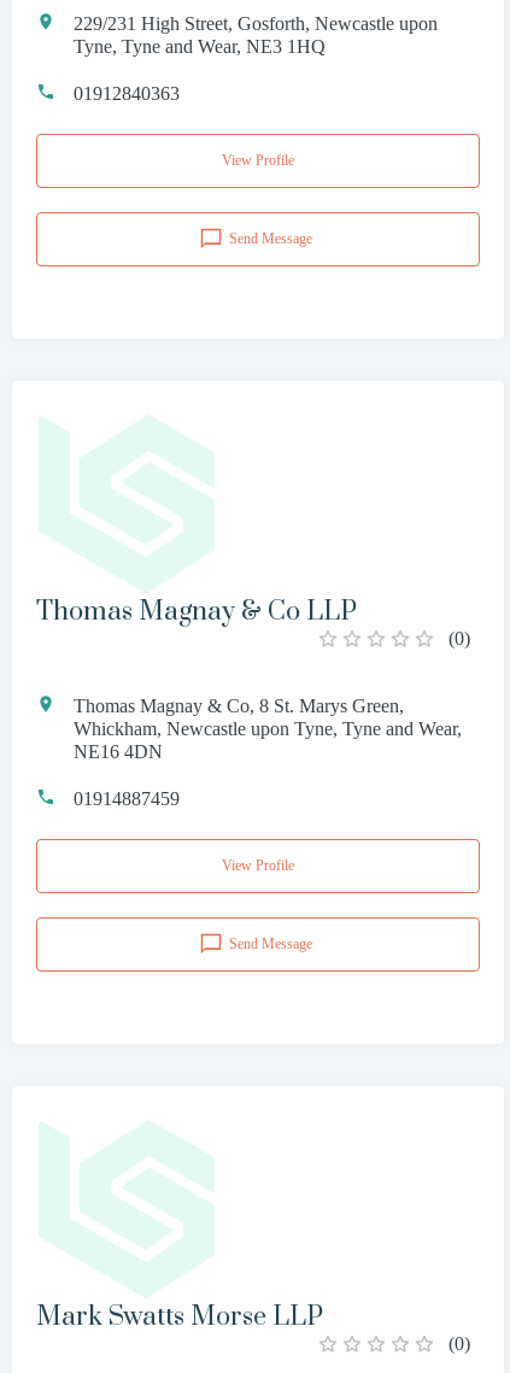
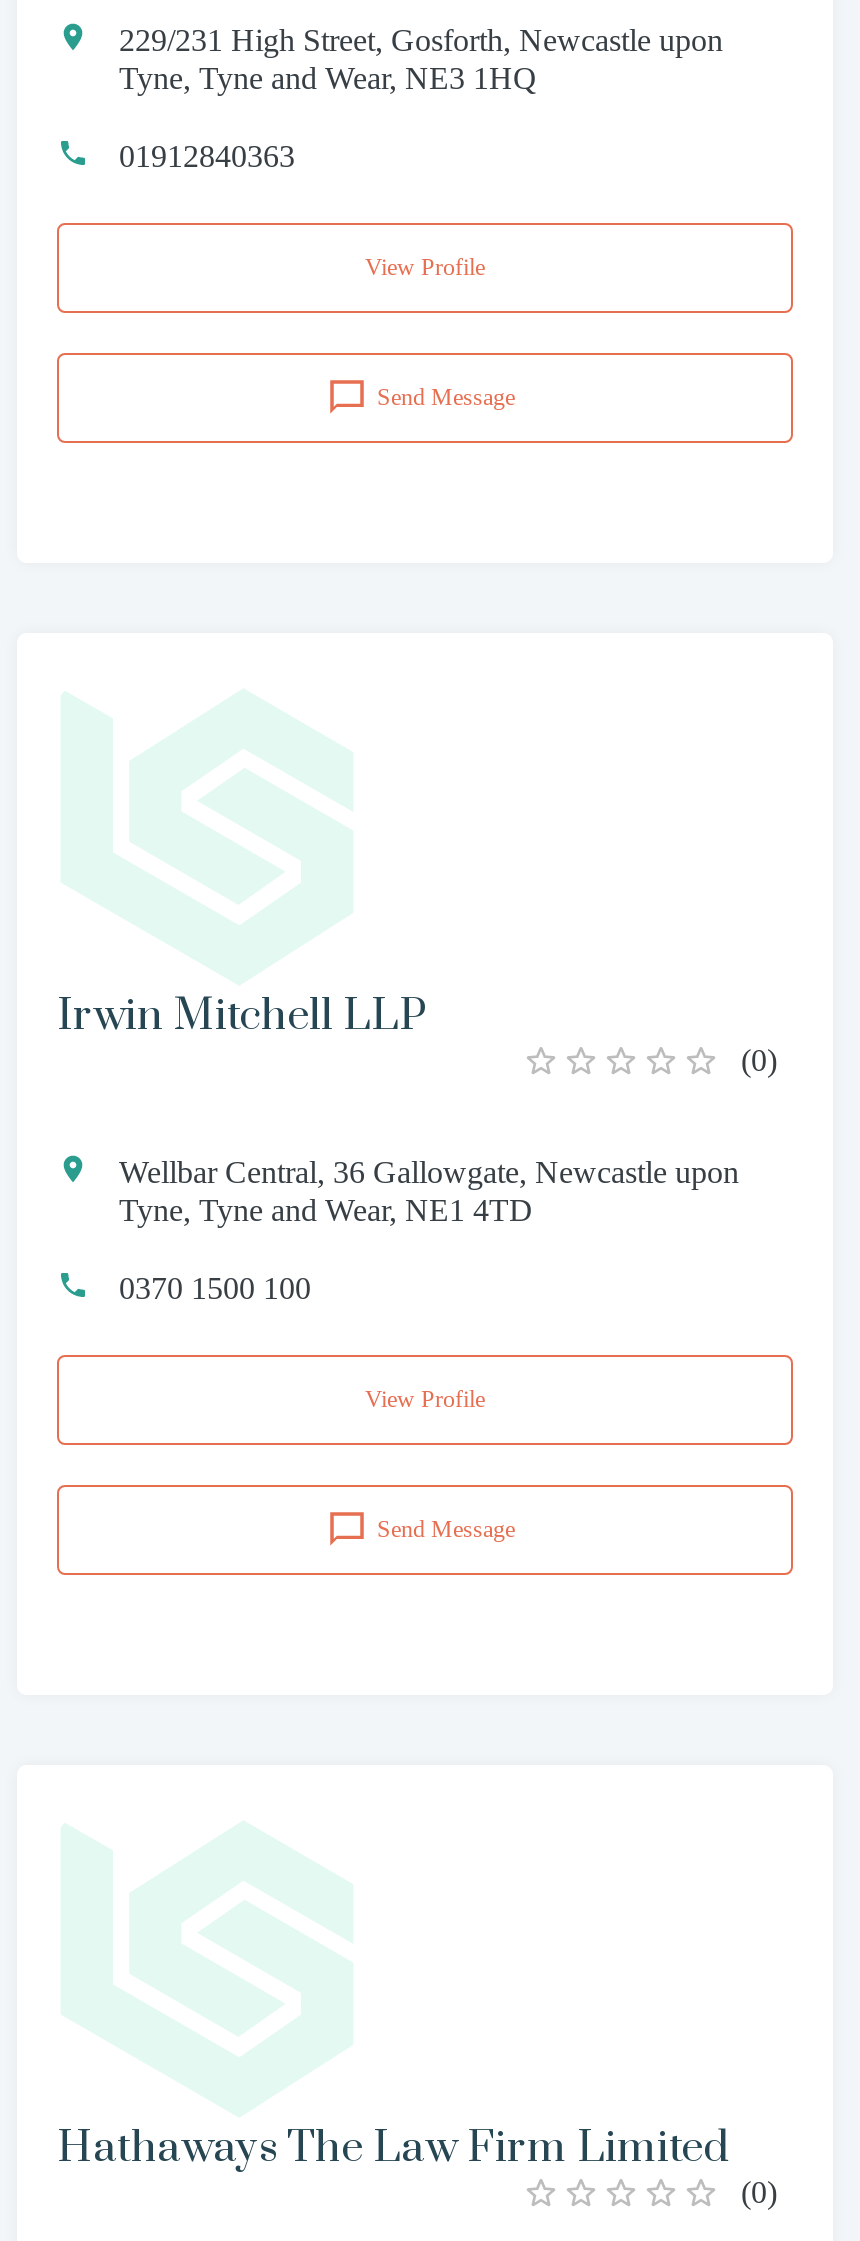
[36,595,357,628] Thomas Magnay & Co LLP -> [57,989,427,1043] Irwin Mitchell LLP
[74,696,462,762] Thomas Magnay & Co, 8 St. Marys Green, | Whickham, Newcastle upon Tyne, Tyne and Wear, | NE16 4DN -> [119,1155,739,1227] Wellbar Central, 36 Gallowgate, Newcastle upon | Tyne, Tyne and Wear, NE1 4TD
[74,788,180,809] 01914887459 -> [119,1271,311,1305] 0370 1500 100
[36,1301,323,1333] Mark Swatts Morse LLP -> [57,2121,729,2175] Hathaways The Law Firm Limited

